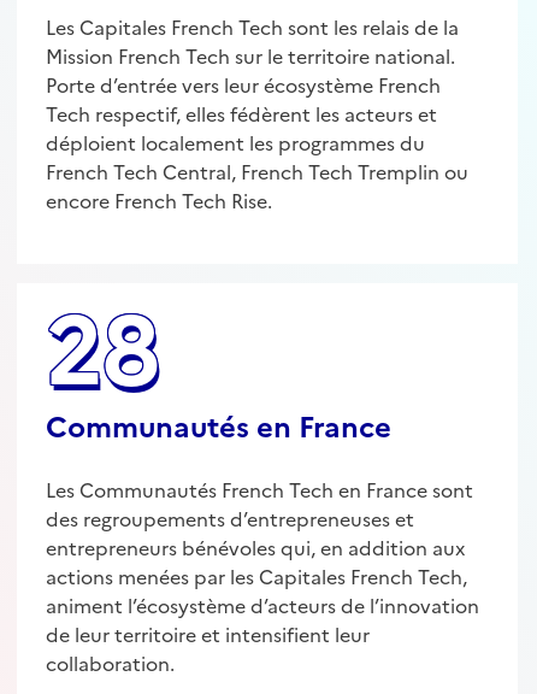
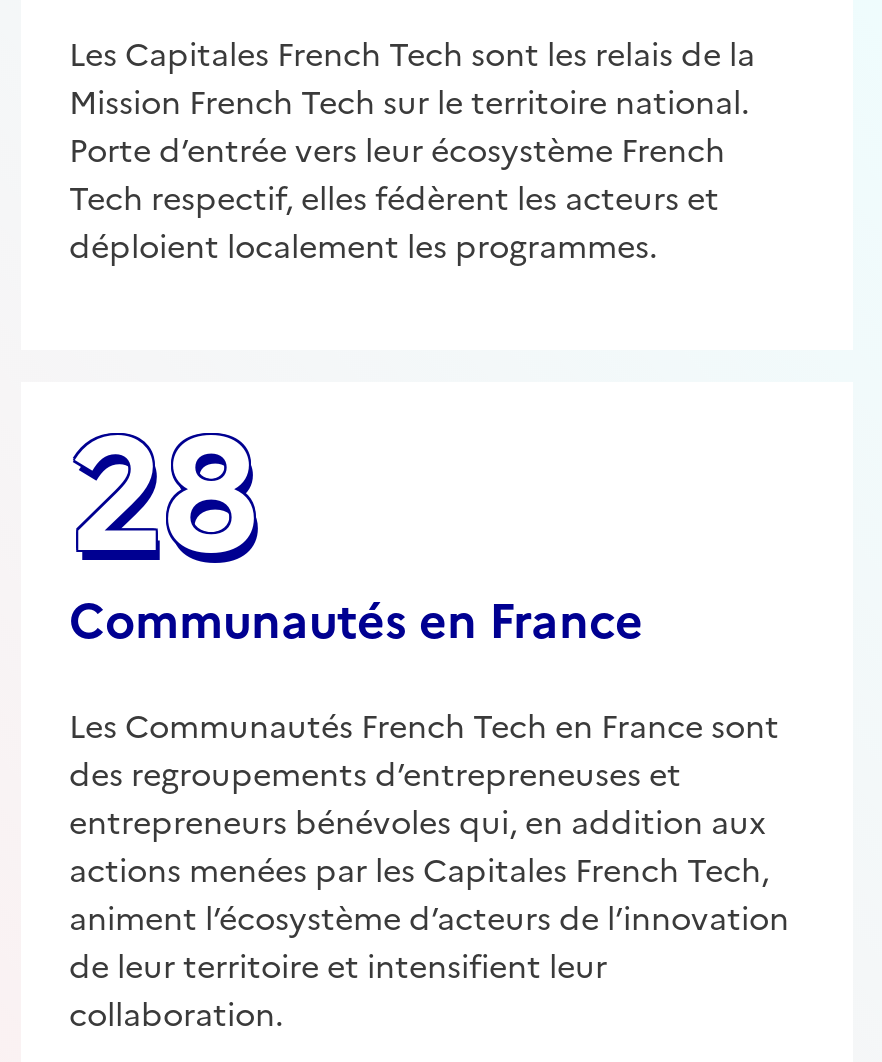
[46,128,468,215] déploient localement les programmes du | French Tech Central, French Tech Tremplin ou | encore French Tech Rise. -> [69,221,657,269] déploient localement les programmes.

